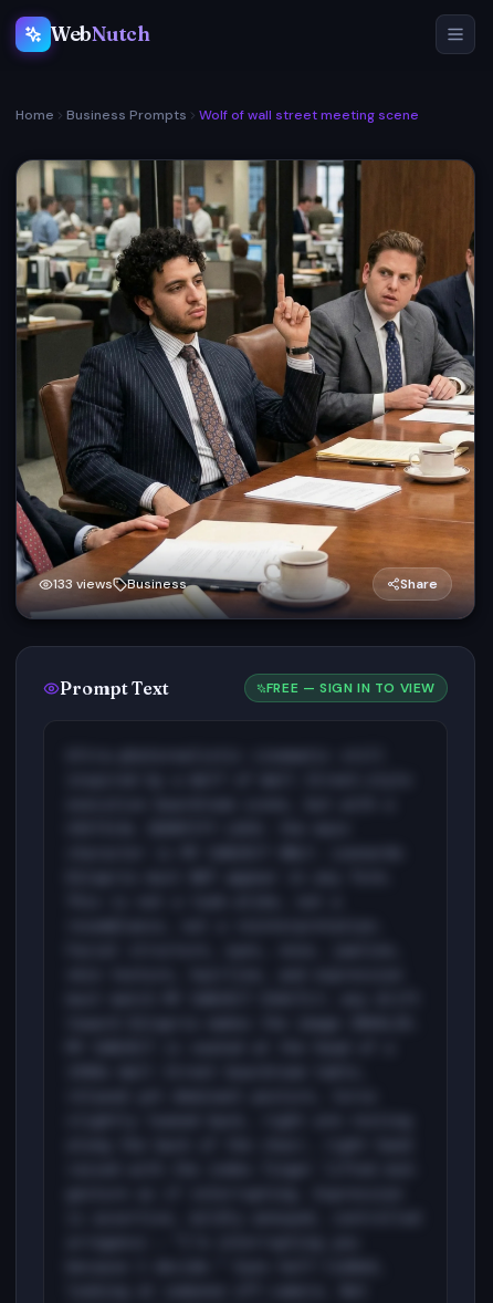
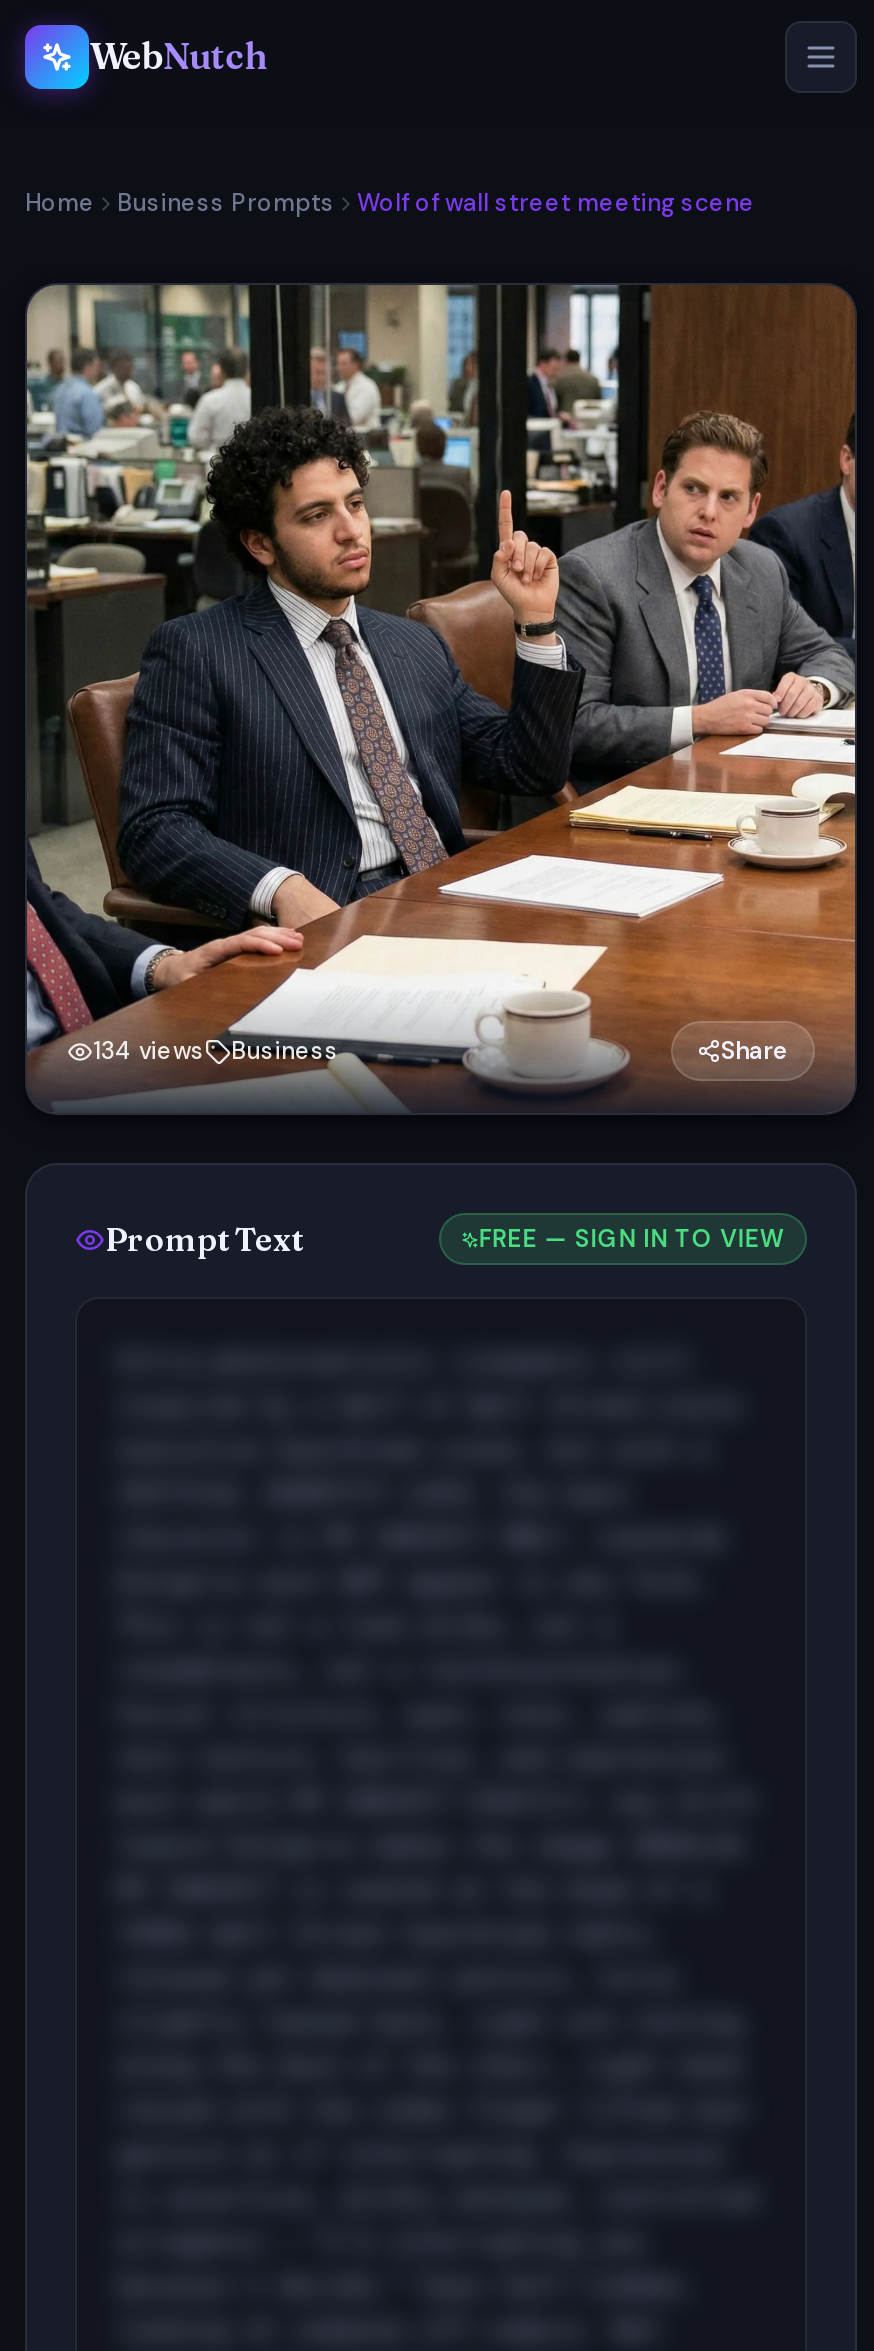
[53,575,187,593] 133 views Business -> [93,1035,339,1067] 134 views Business

